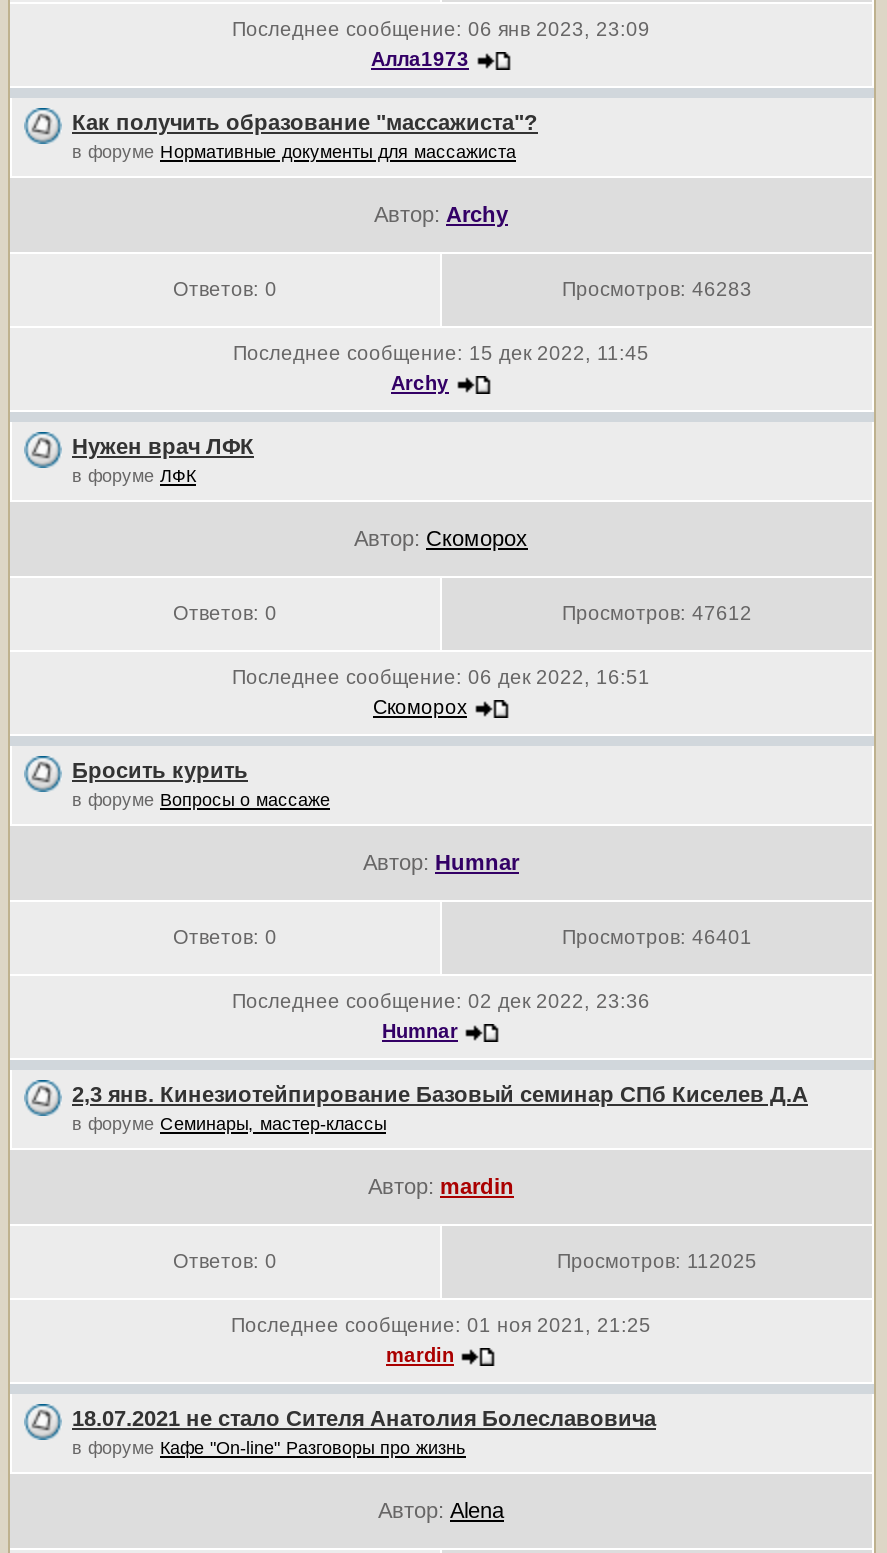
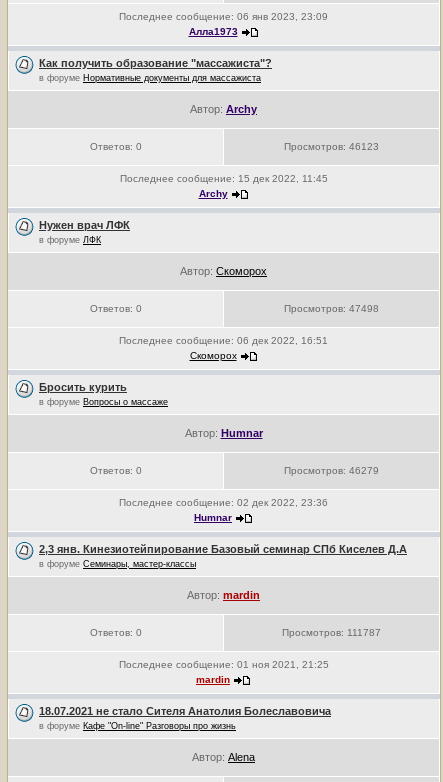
[562,278,752,300] Просмотров: 46283 -> [284,141,379,152] Просмотров: 46123
[562,602,752,624] Просмотров: 47612 -> [284,303,379,314] Просмотров: 47498
[562,926,752,948] Просмотров: 46401 -> [284,465,379,476] Просмотров: 46279
[557,1250,757,1272] Просмотров: 112025 -> [282,627,381,638] Просмотров: 111787

